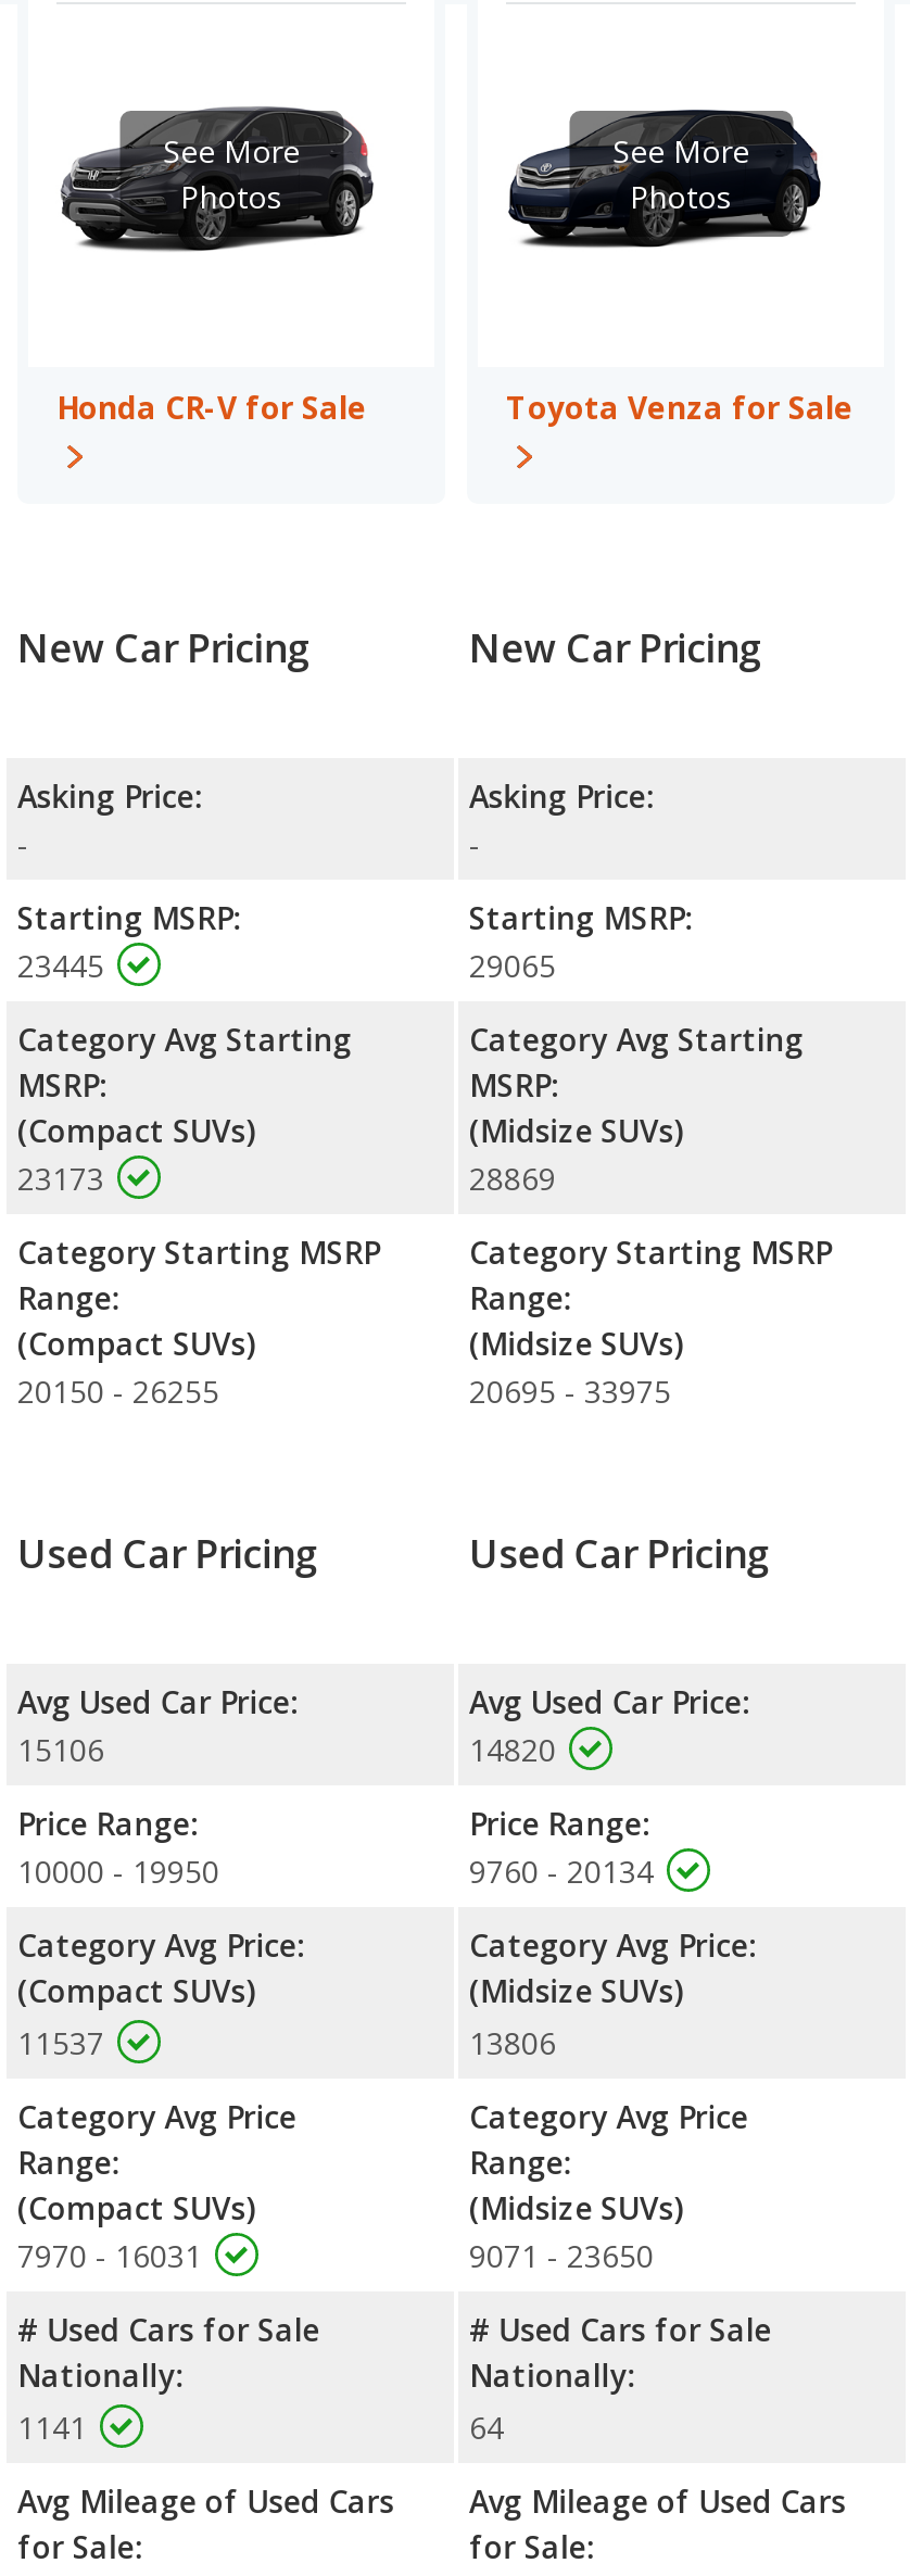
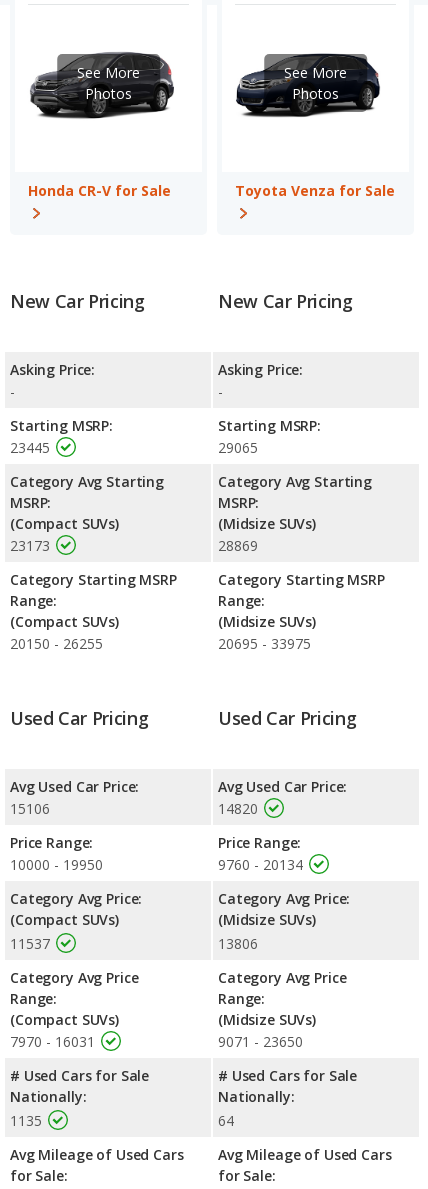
[17,2407,87,2449] 1141 -> [10,1111,42,1130] 1135

